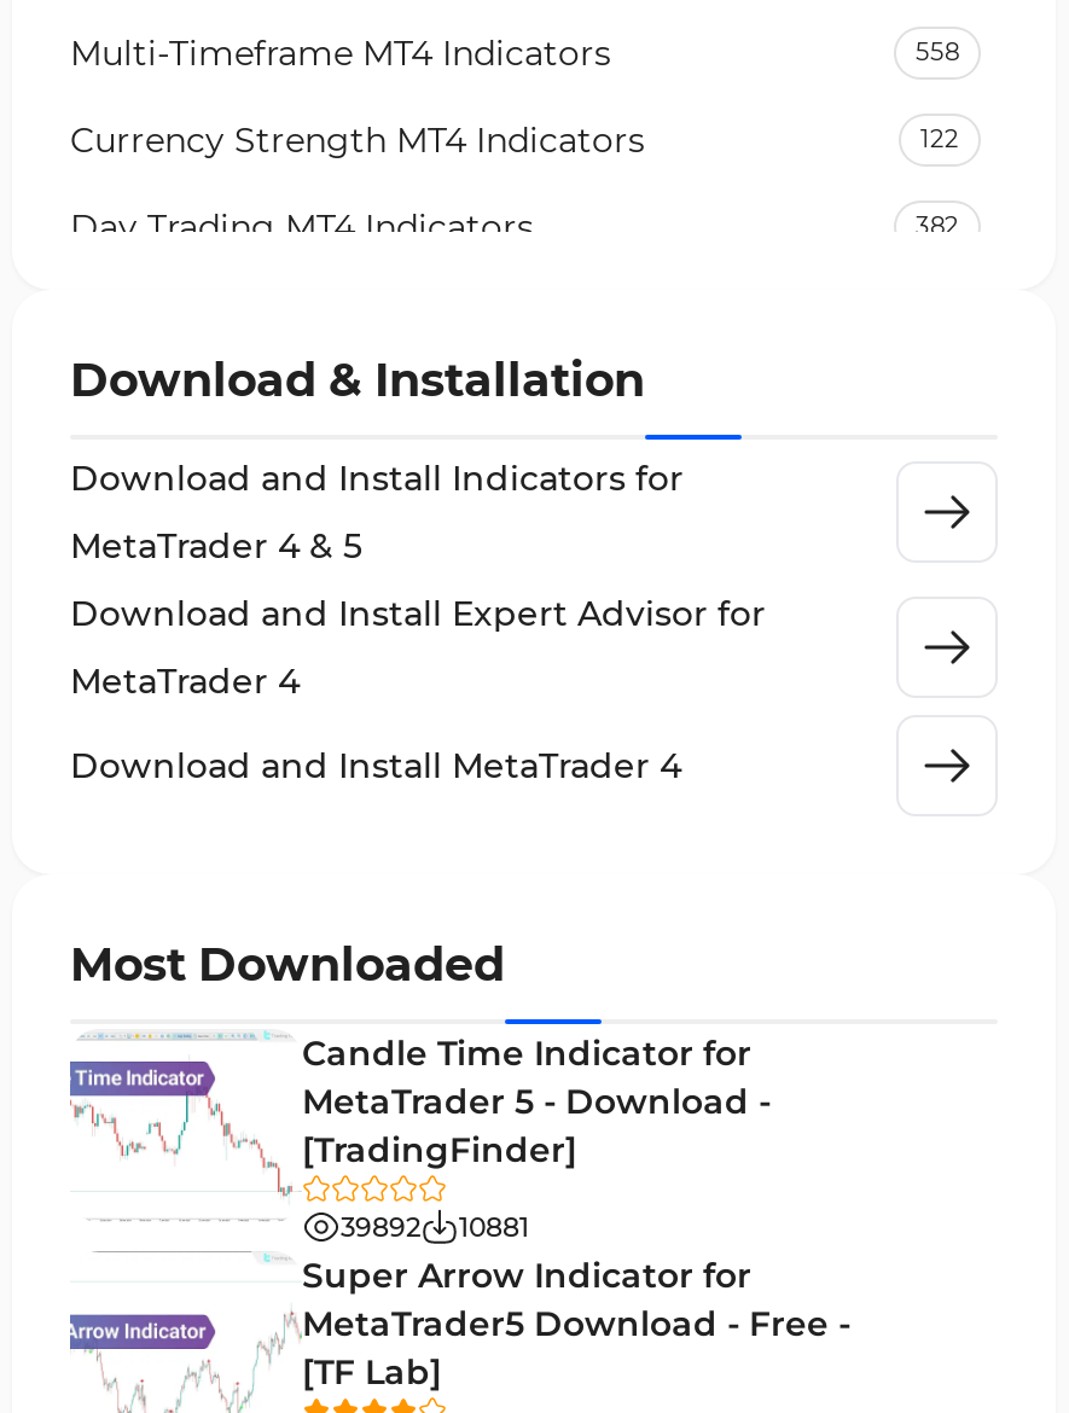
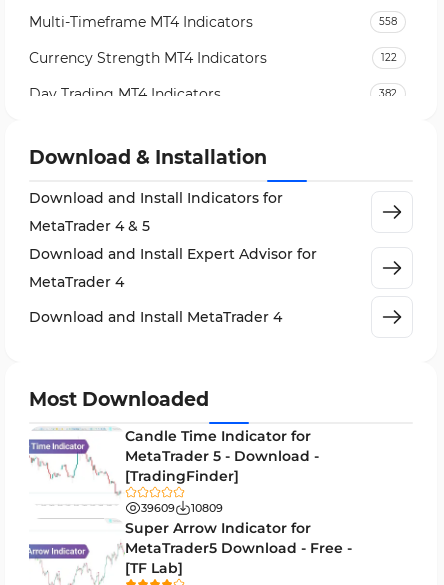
[341,1210,420,1244] 39892 -> [141,501,175,515] 39609
[459,1210,529,1244] 10881 -> [191,501,223,515] 10809

